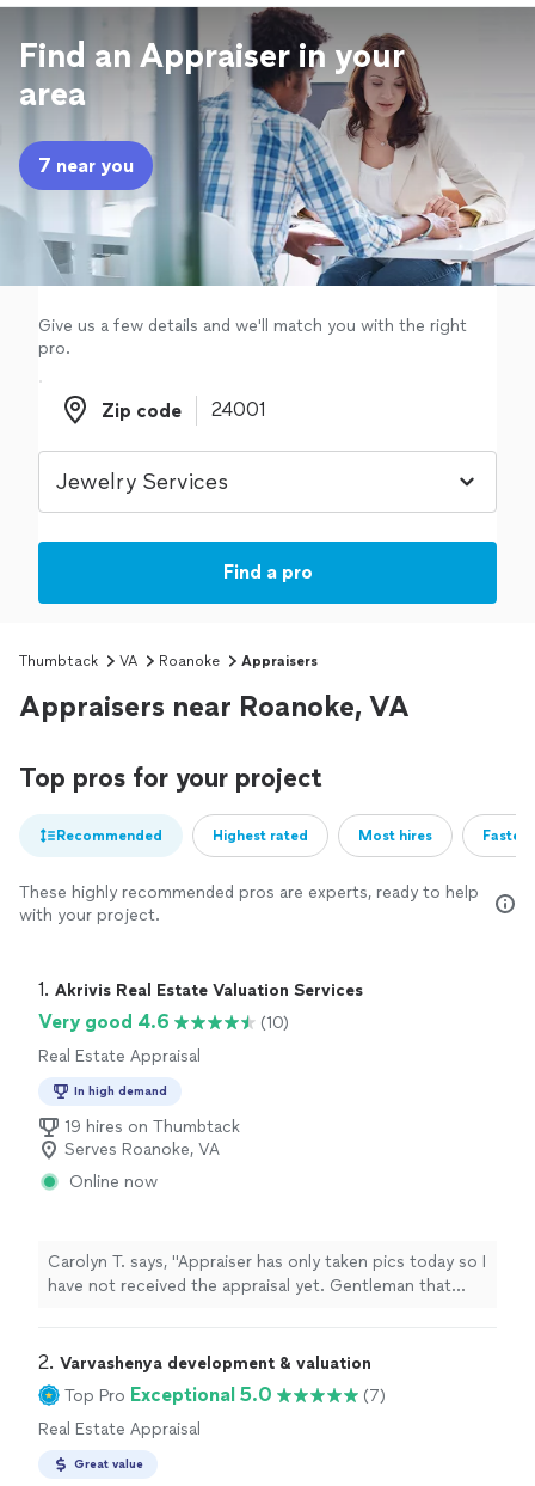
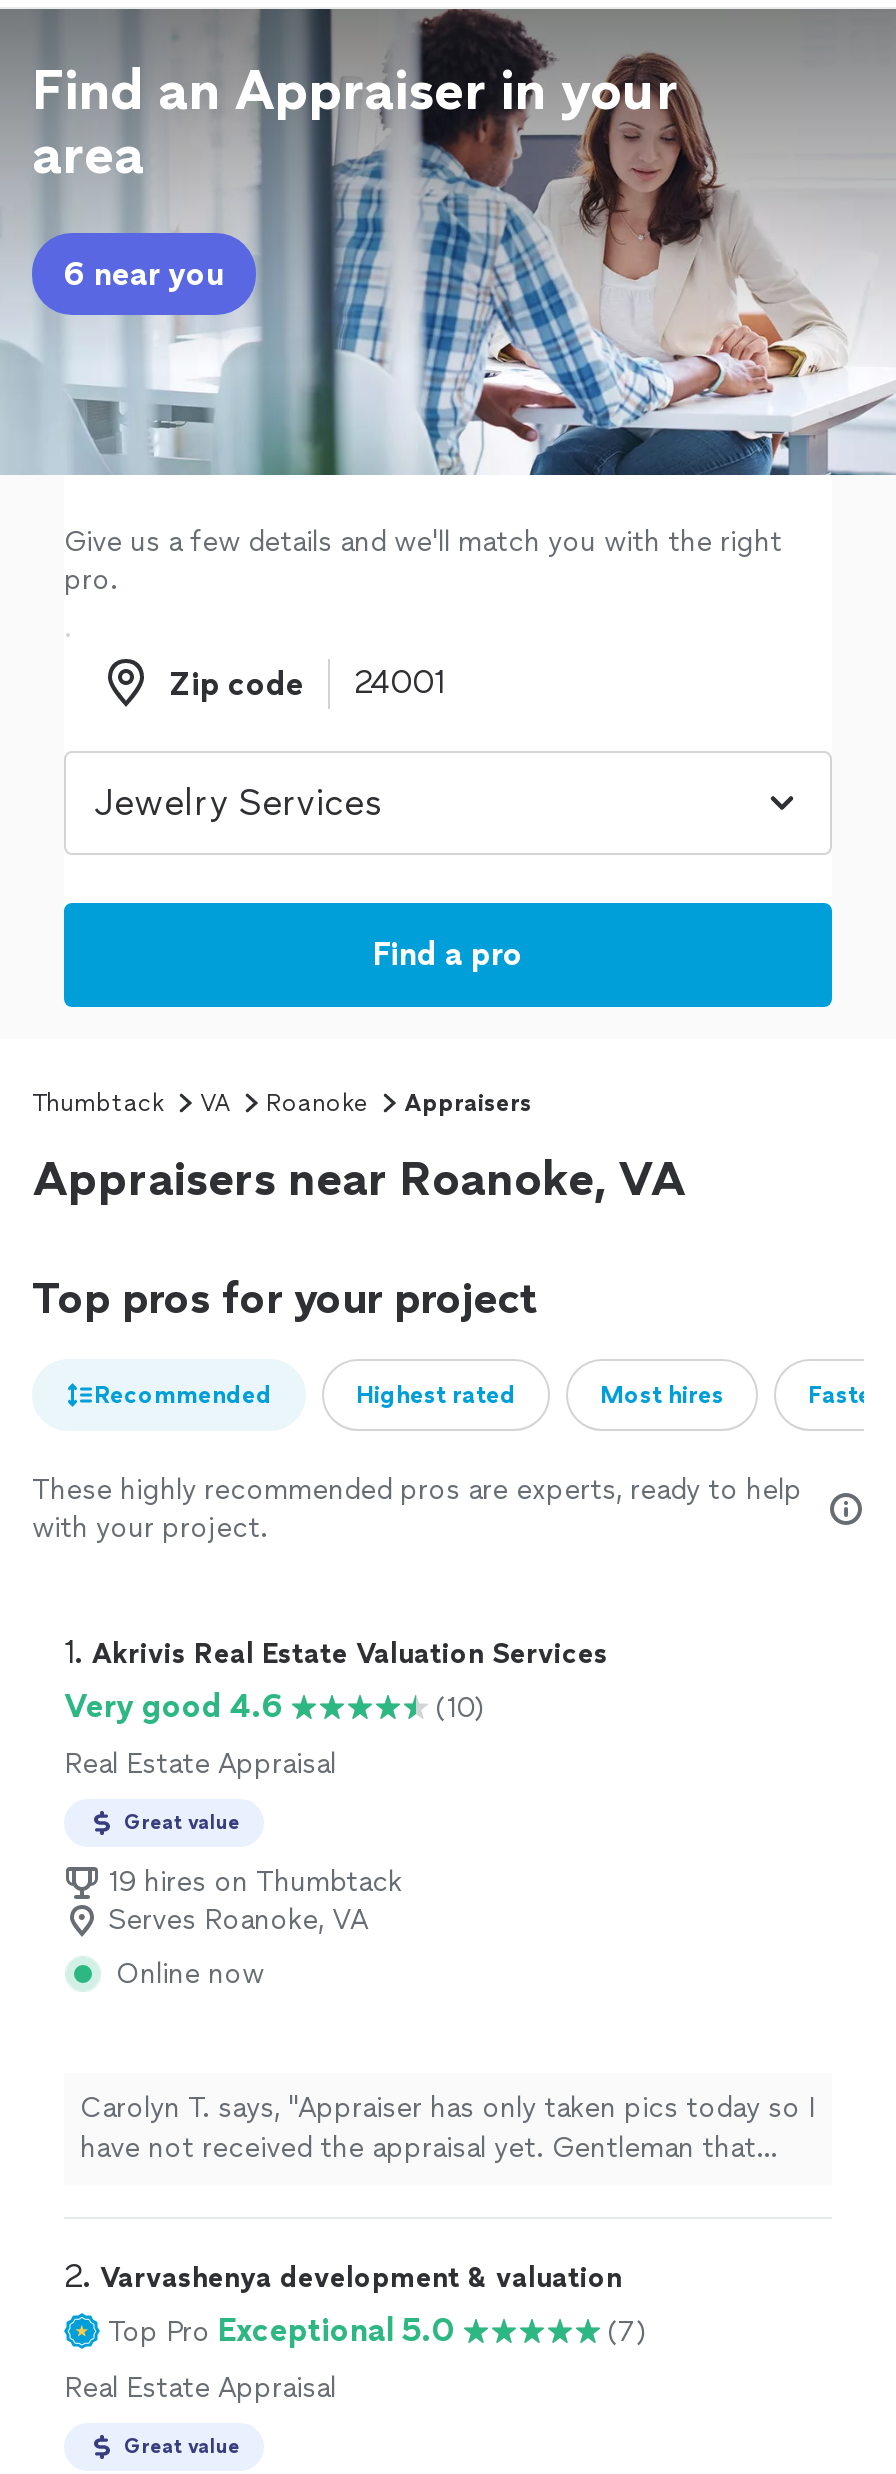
[38,154,134,177] 7 near you -> [64,255,224,293] 6 near you
[74,1083,167,1099] In high demand -> [124,1809,240,1835] Great value

